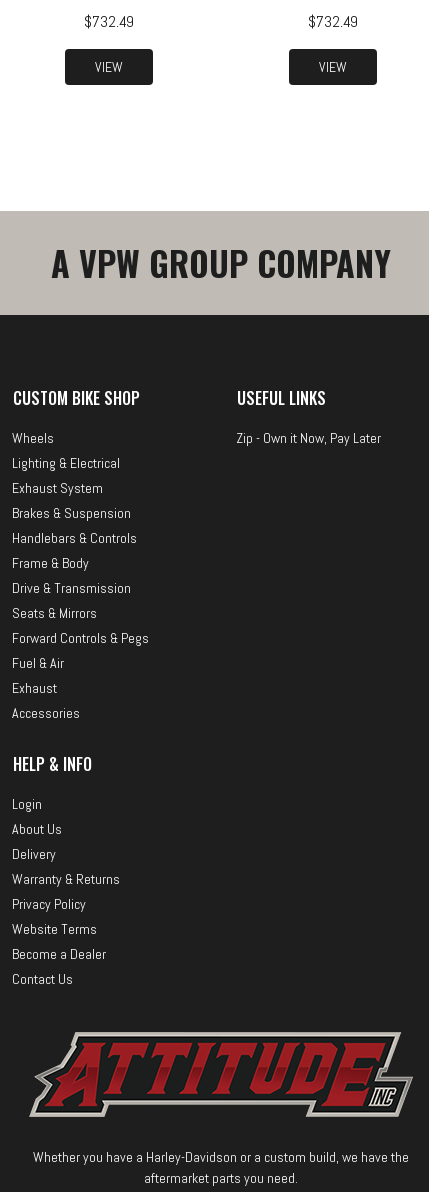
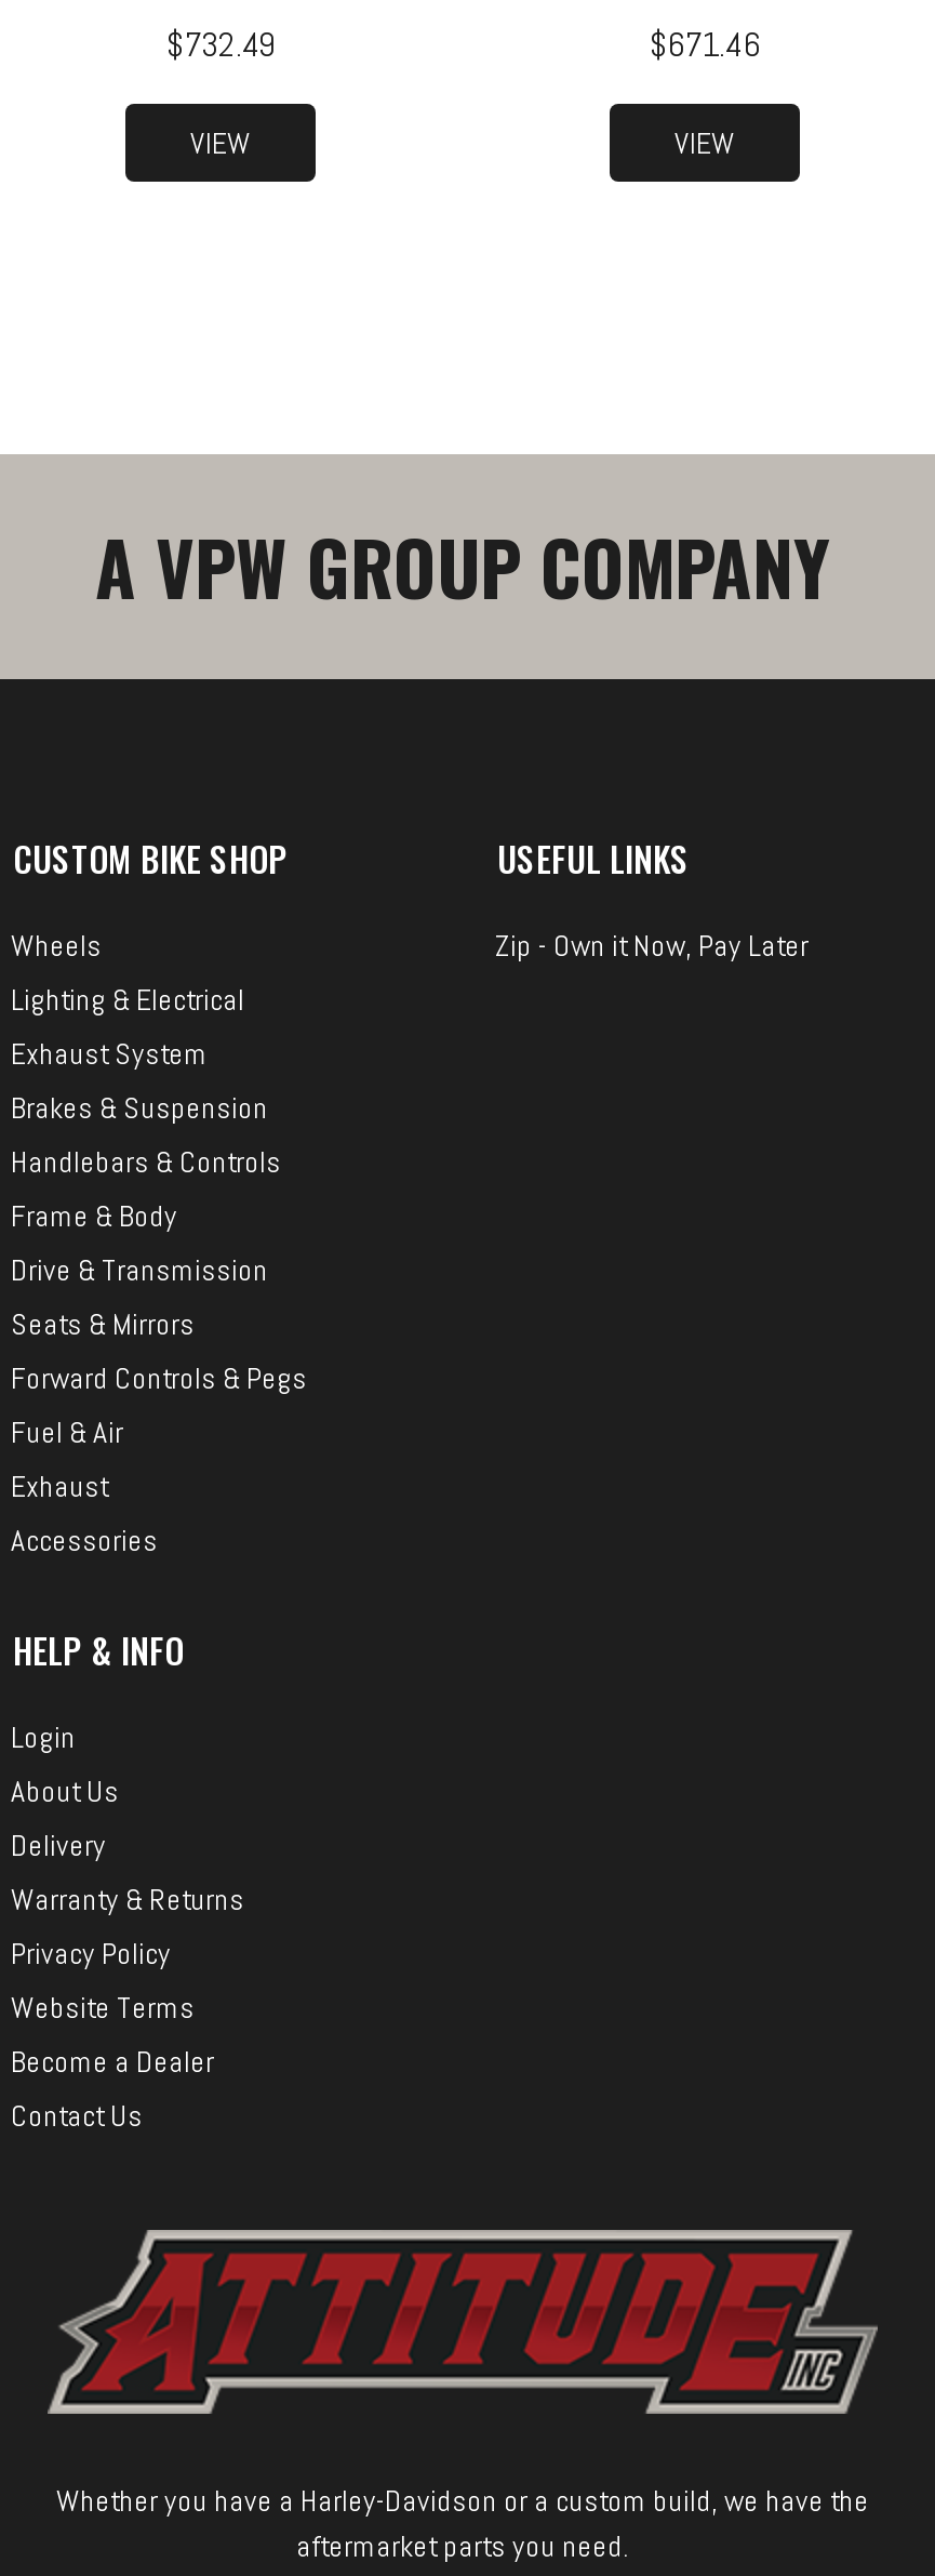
[308,11,358,32] $732.49 -> [650,22,760,67] $671.46

